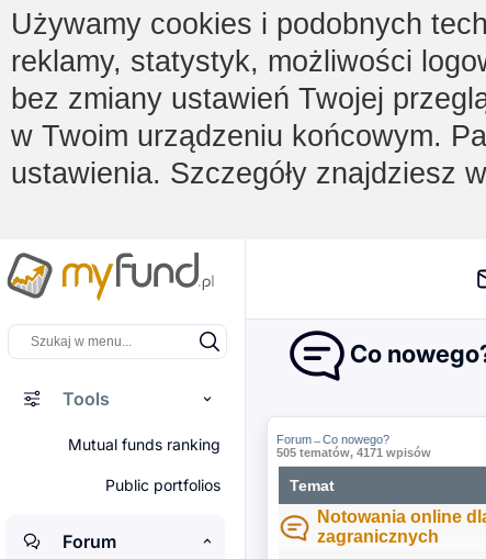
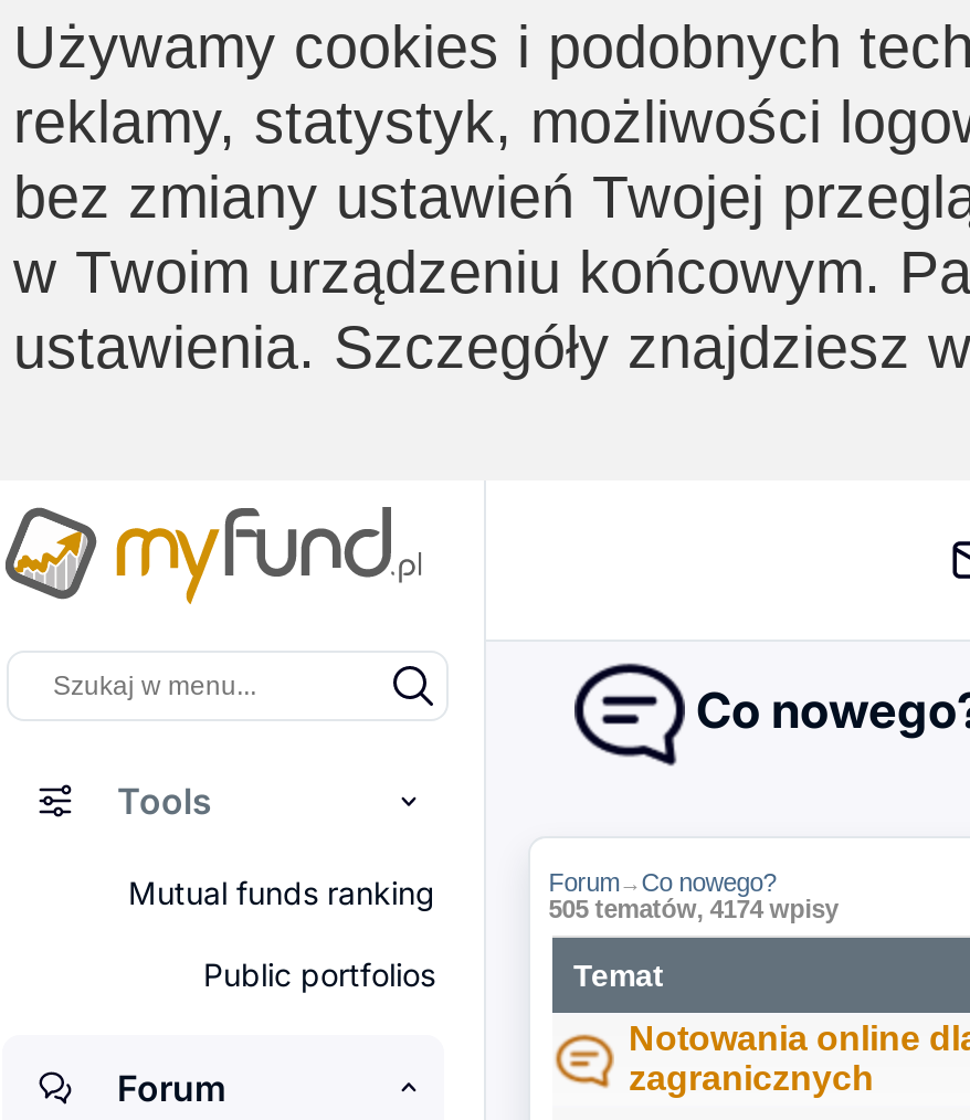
[277,446,431,459] 505 tematów, 4171 wpisów -> [549,896,838,922] 505 tematów, 4174 wpisy

